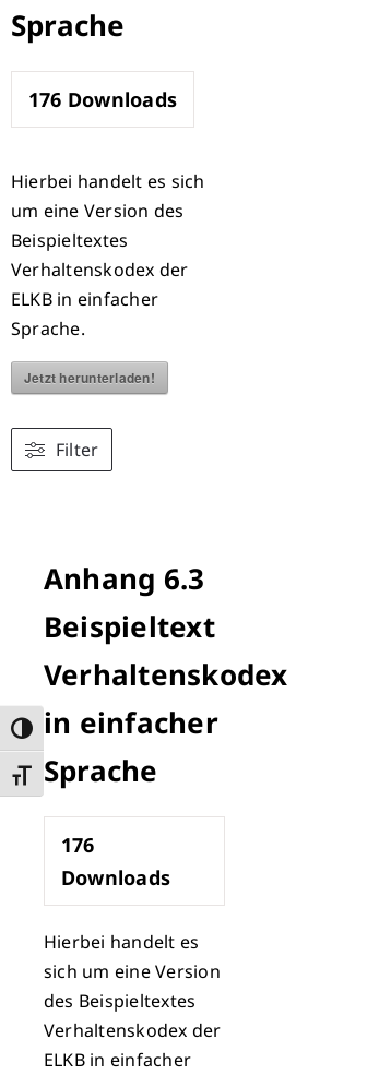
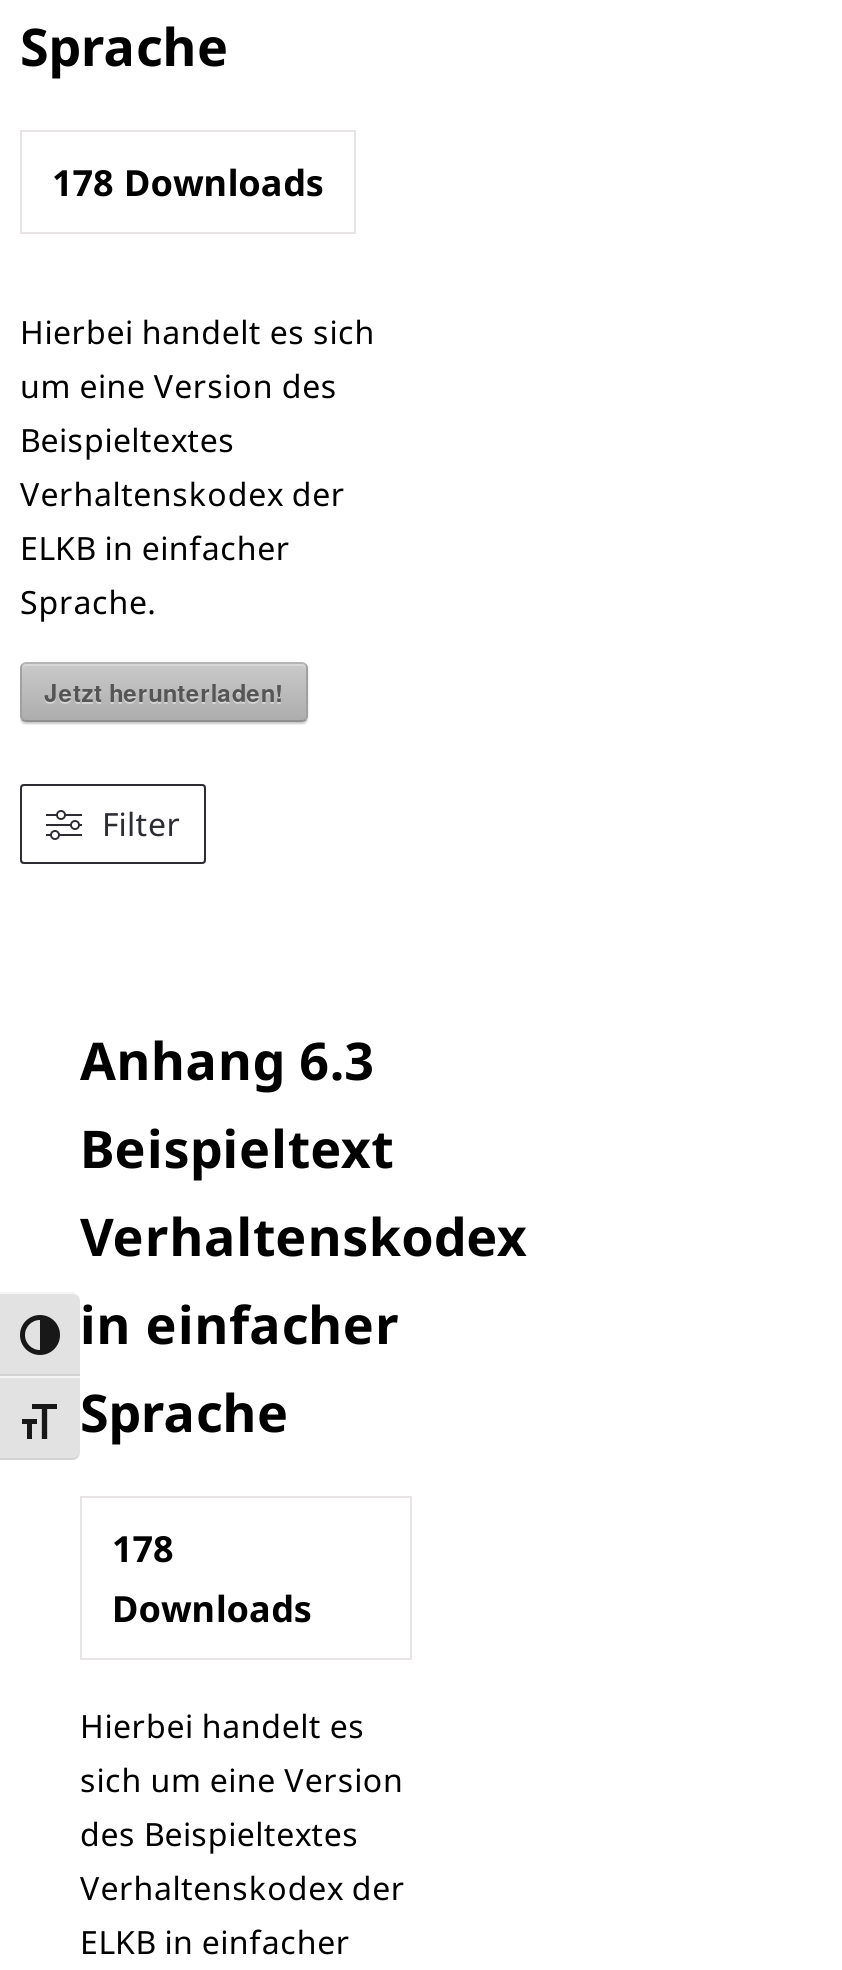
[28,86,177,112] 176 Downloads -> [52,158,324,206] 178 Downloads
[61,832,95,858] 176 -> [112,1524,173,1572] 178

